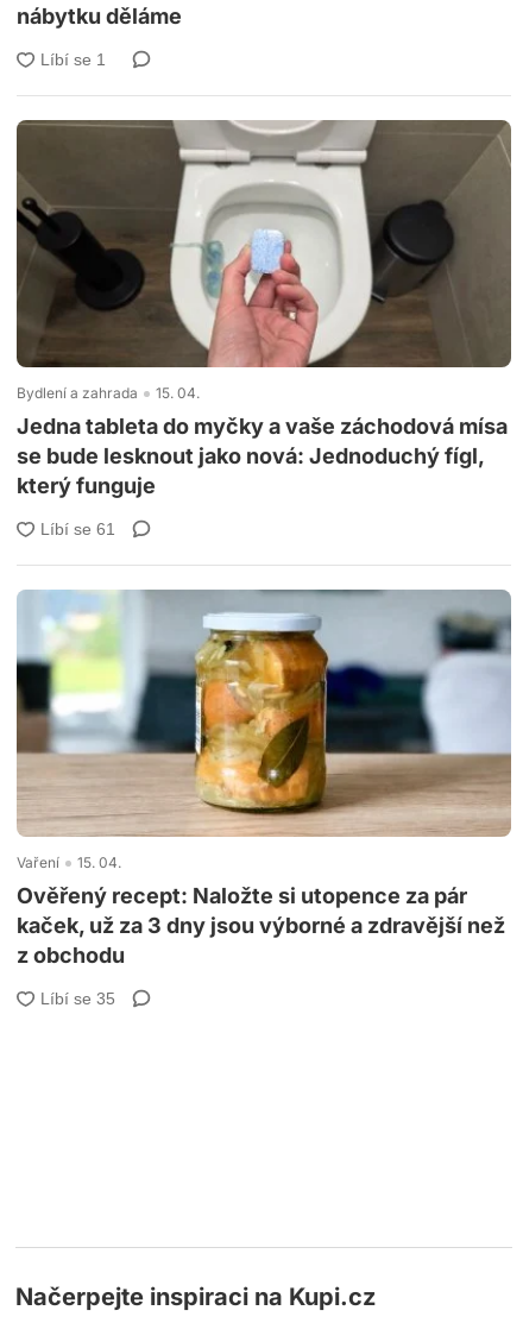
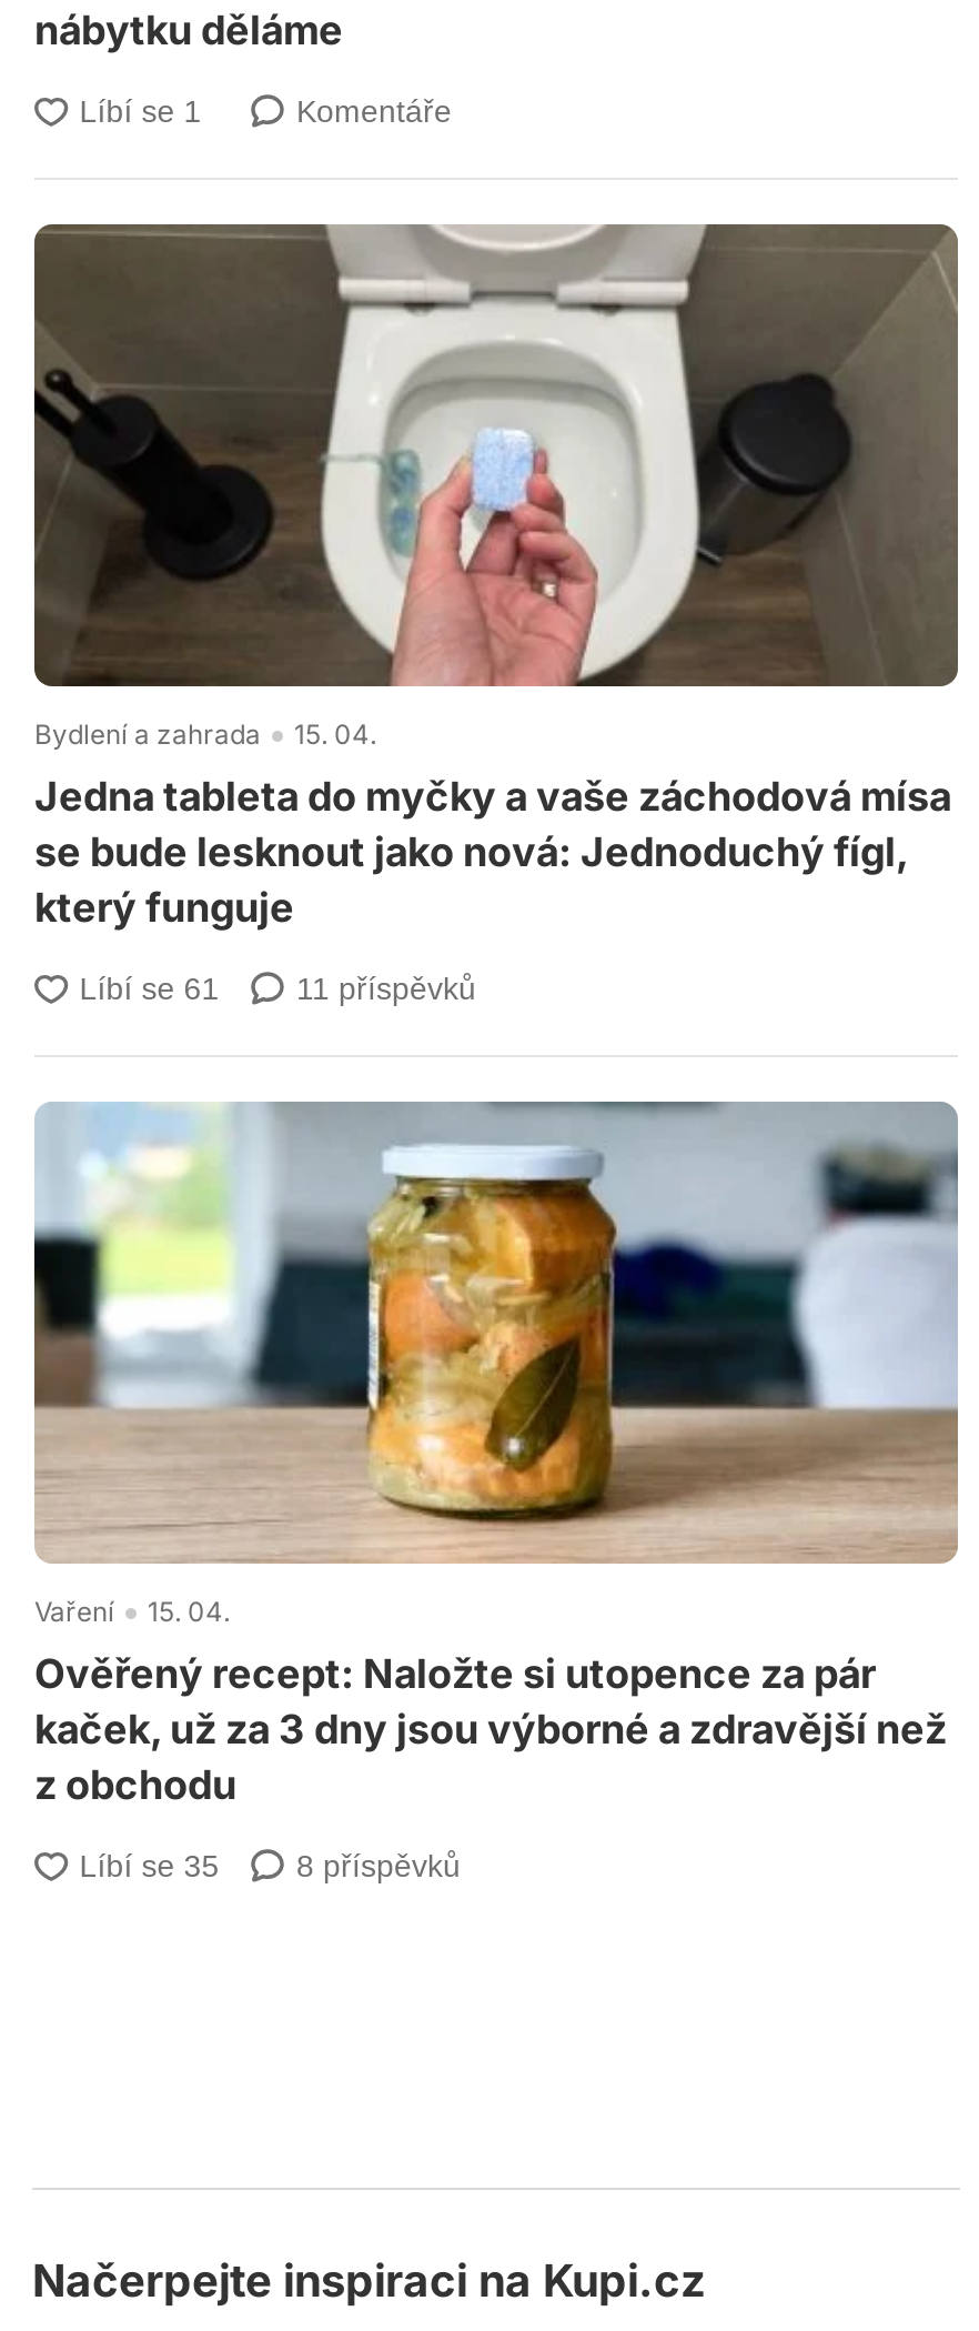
none -> [296,92,452,128] Komentáře
none -> [296,970,476,1005] 11 příspěvků
none -> [296,1847,461,1883] 8 příspěvků

